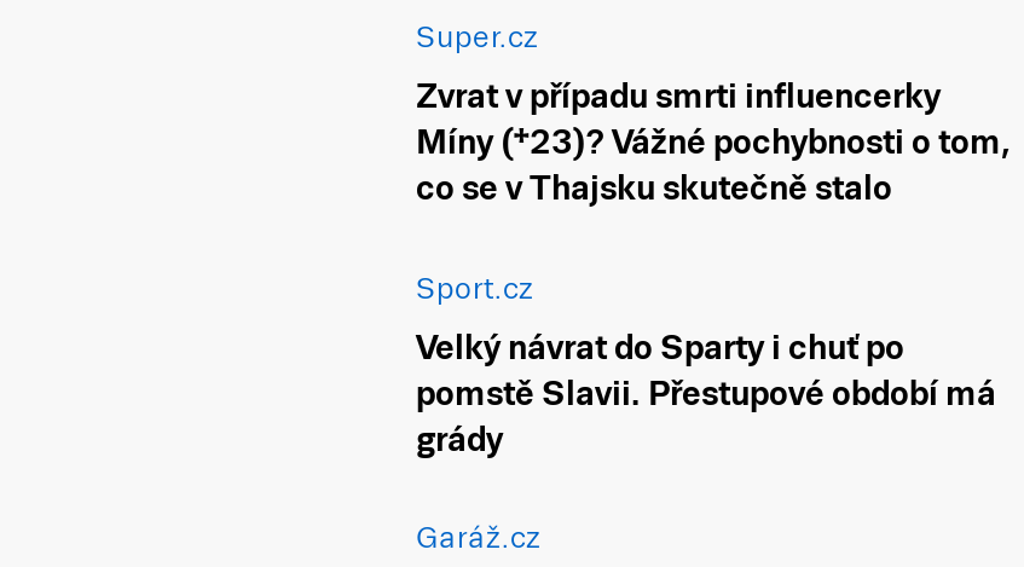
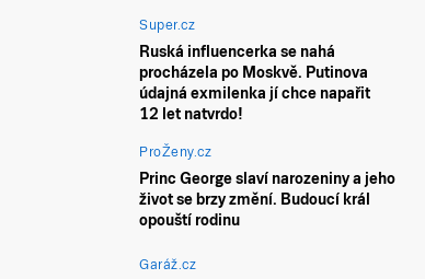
[416,77,1011,208] Zvrat v případu smrti influencerky | Míny (†23)? Vážné pochybnosti o tom, | co se v Thajsku skutečně stalo -> [140,43,371,123] Ruská influencerka se nahá | procházela po Moskvě. Putinova | údajná exmilenka jí chce napařit | 12 let natvrdo!
[416,272,534,306] Sport.cz -> [140,144,212,160] ProŽeny.cz
[416,327,996,458] Velký návrat do Sparty i chuť po | pomstě Slavii. Přestupové období má | grády -> [140,170,396,229] Princ George slaví narozeniny a jeho | život se brzy změní. Budoucí král | opouští rodinu

